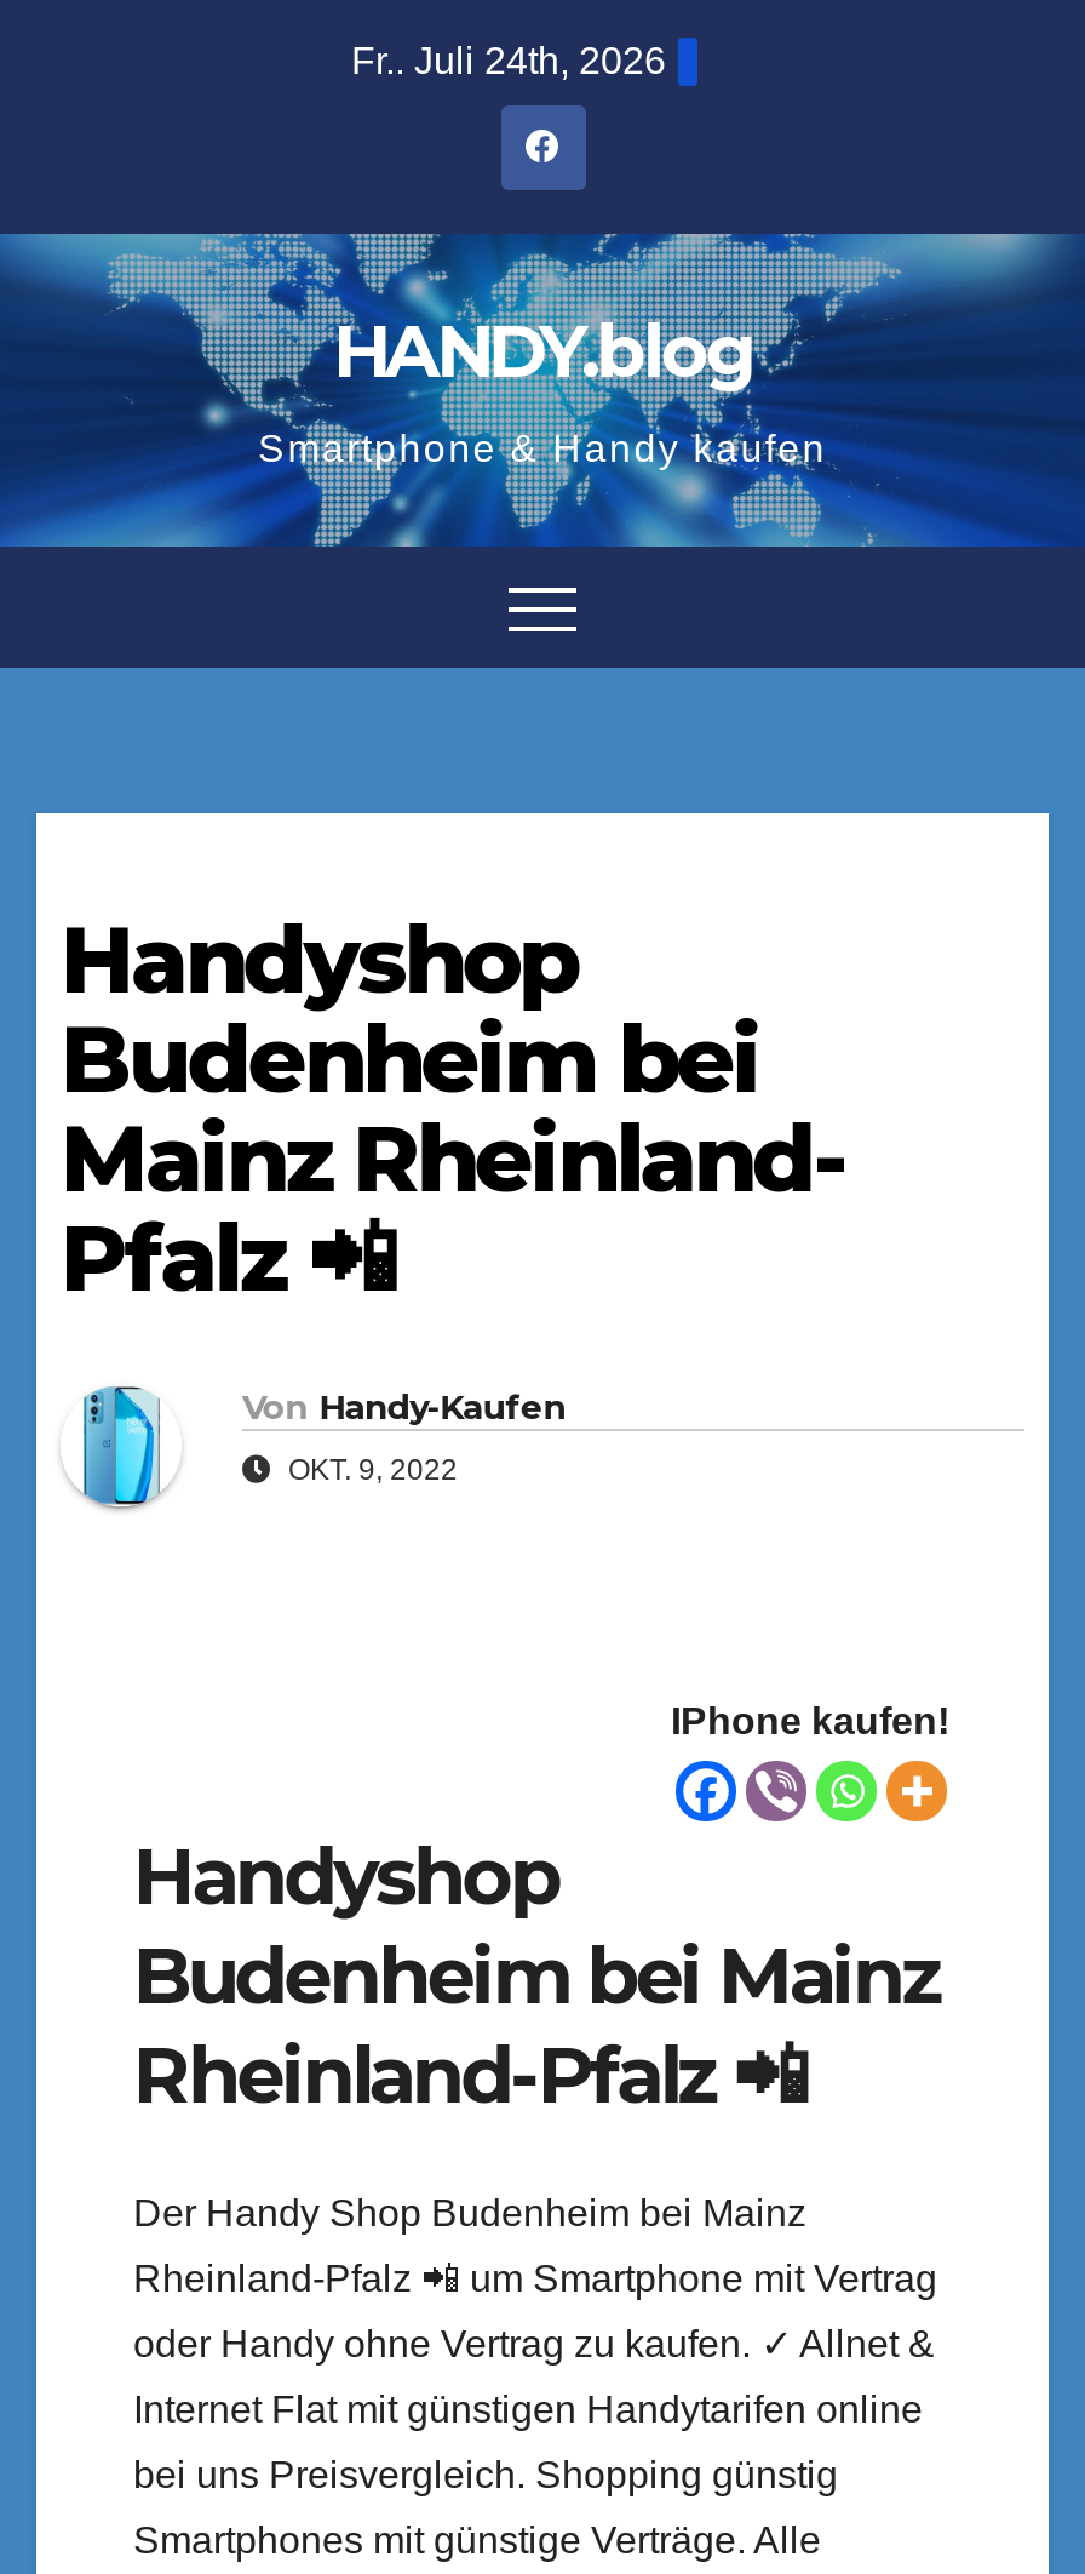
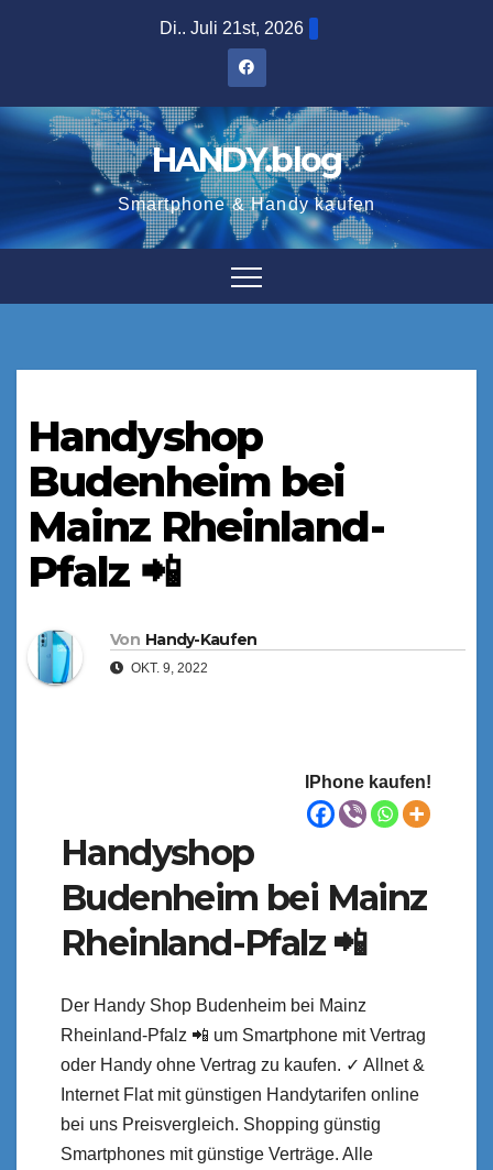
[351,40,666,81] Fr.. Juli 24th, 2026 -> [159,19,303,37] Di.. Juli 21st, 2026

